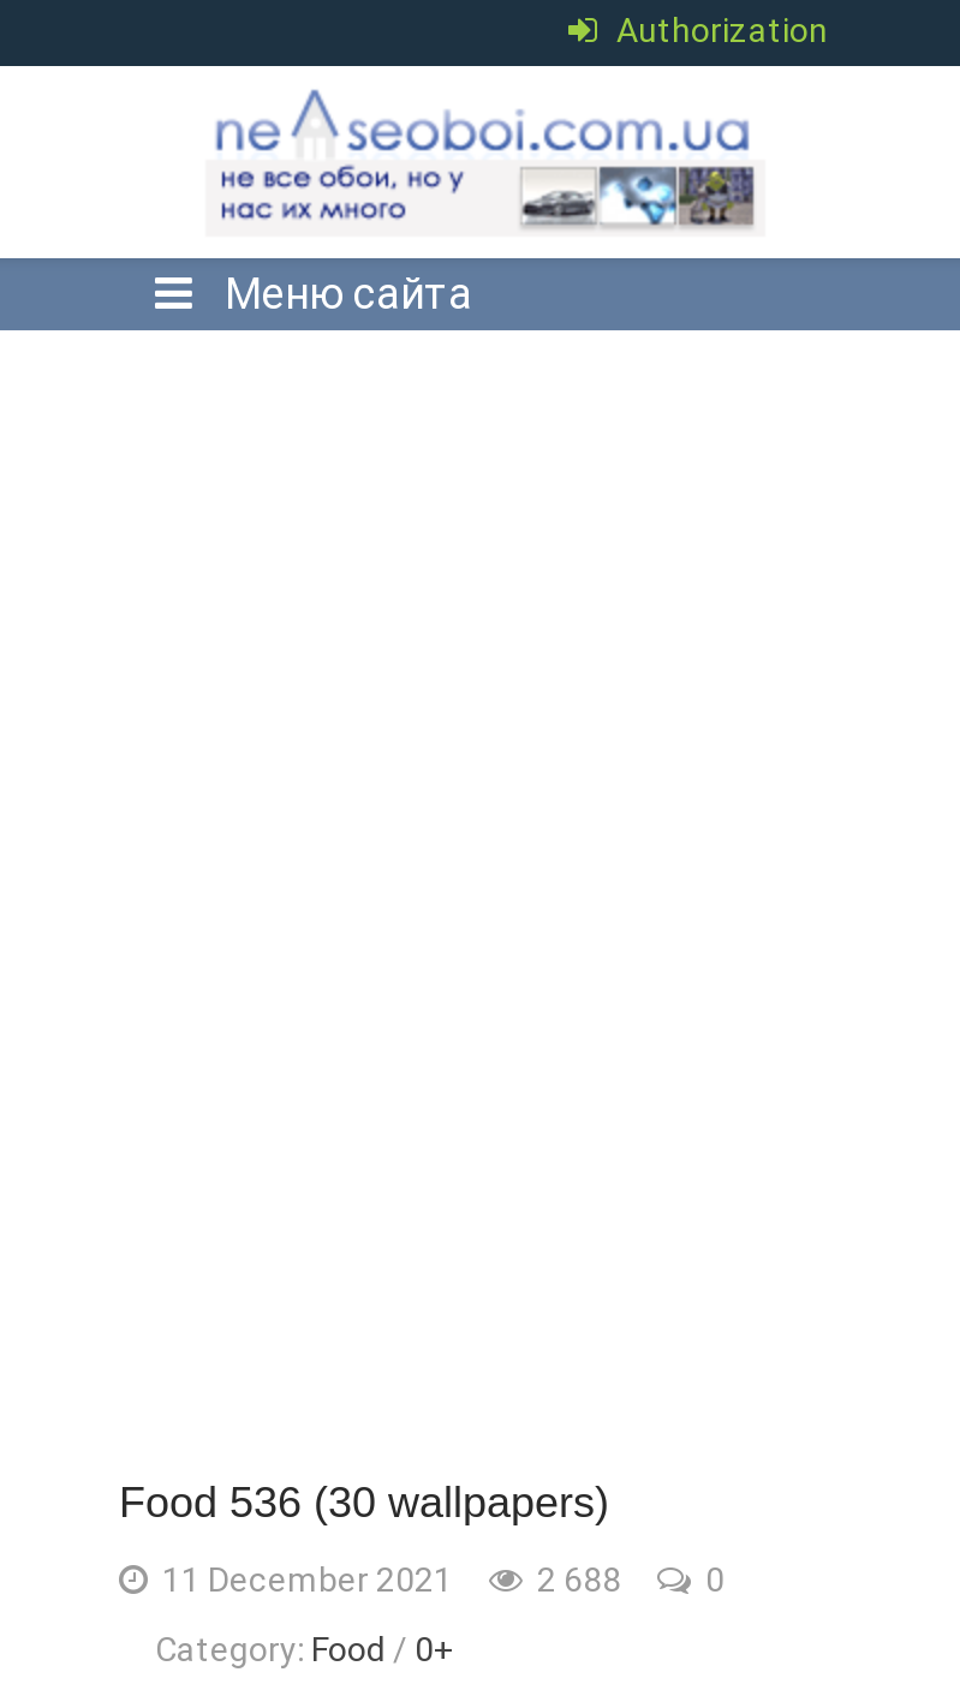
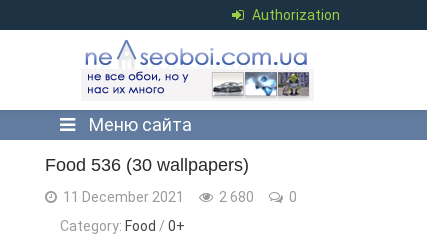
[155,1560,725,1599] 11 December 2021 2 688 0 -> [60,189,297,205] 11 December 2021 2 680 0

